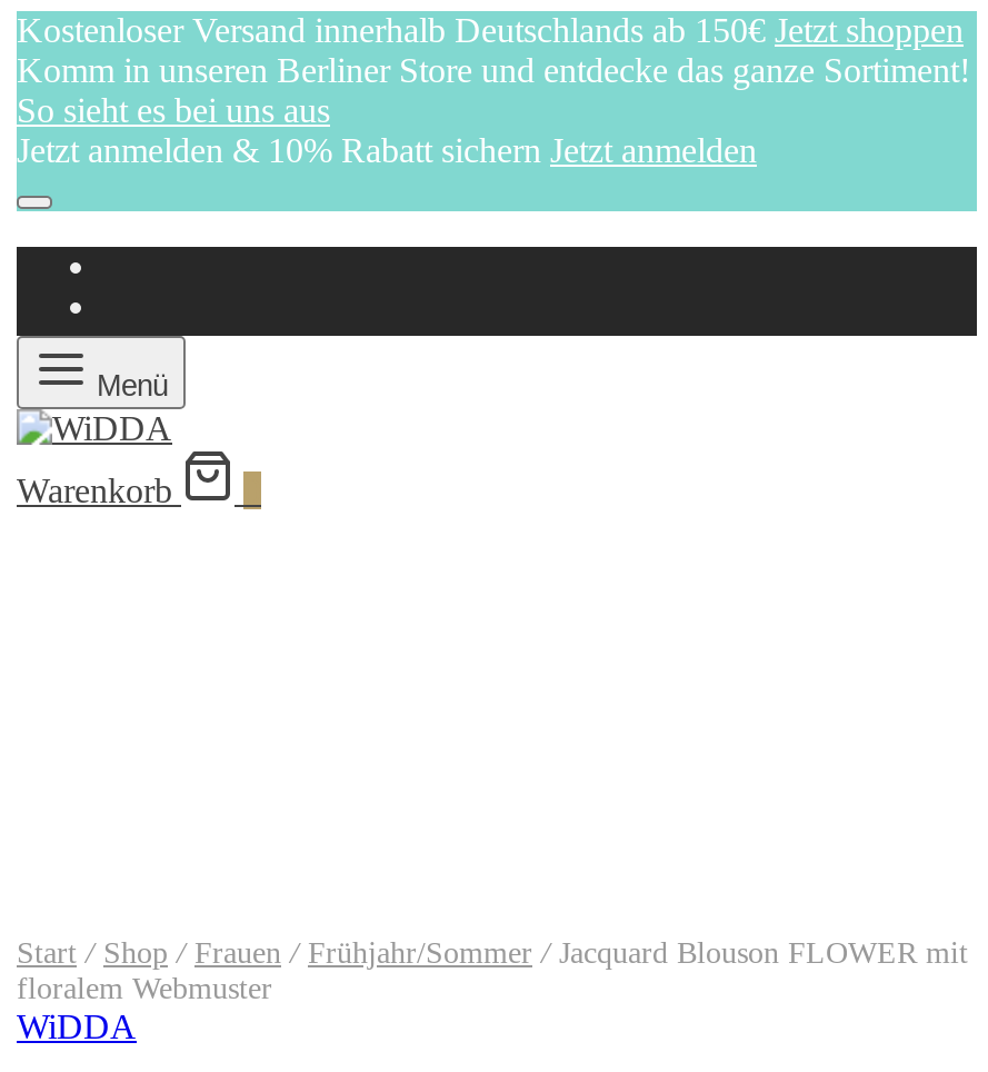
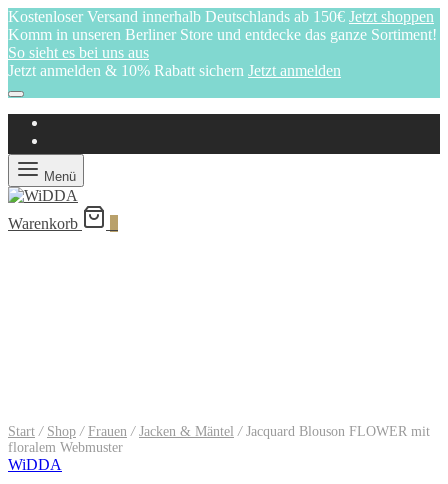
[17,936,968,970] Start / Shop / Frauen / Frühjahr/Sommer / Jacquard Blouson FLOWER mit -> [8,424,430,439] Start / Shop / Frauen / Jacken & Mäntel / Jacquard Blouson FLOWER mit

